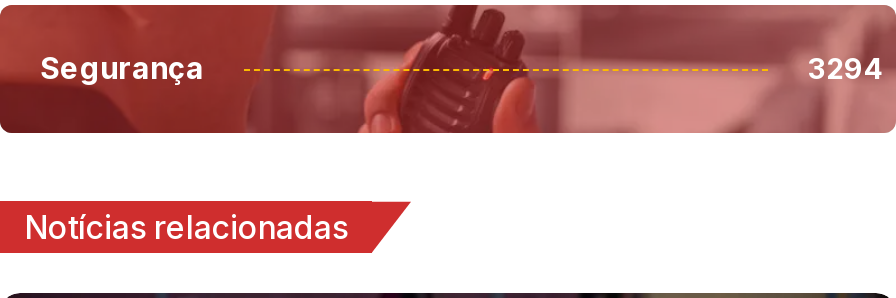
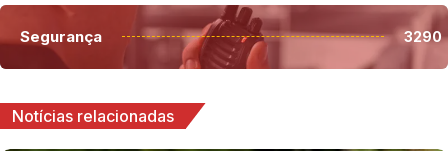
[808,51,884,85] 3294 -> [404,28,442,45] 3290

